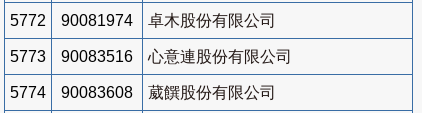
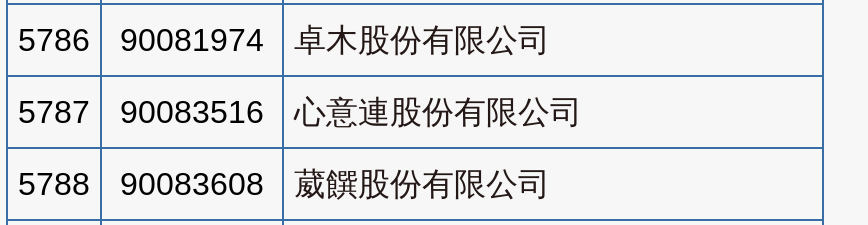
[10,12,276,29] 5772 90081974 卓木股份有限公司 -> [18,23,550,57] 5786 90081974 卓木股份有限公司
[10,48,292,65] 5773 90083516 心意連股份有限公司 -> [18,95,582,129] 5787 90083516 心意連股份有限公司
[10,84,276,101] 5774 90083608 葳饌股份有限公司 -> [18,167,550,201] 5788 90083608 葳饌股份有限公司

